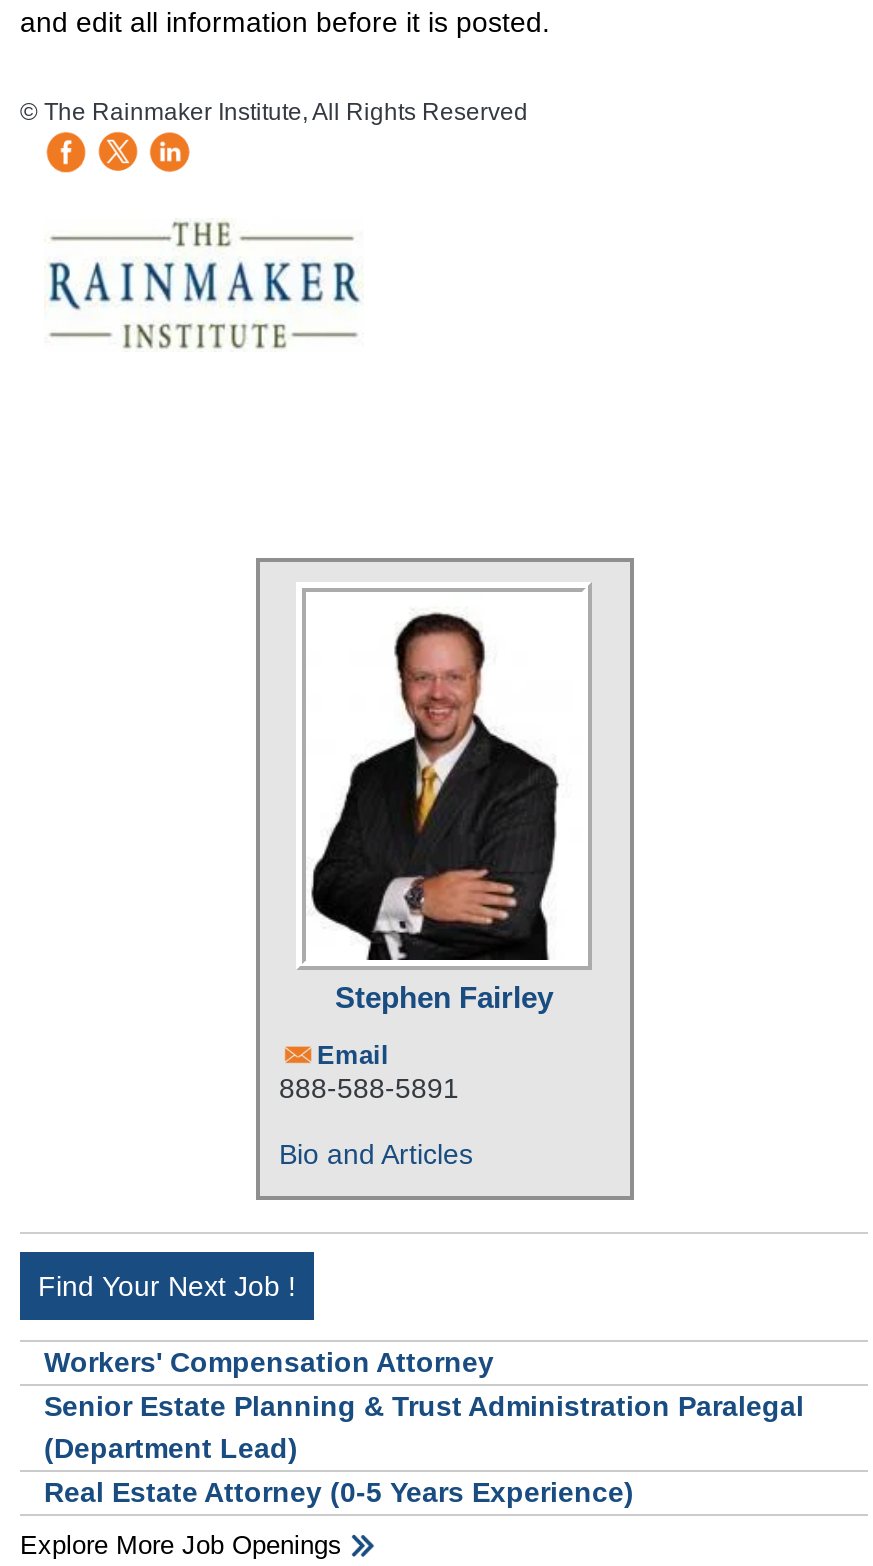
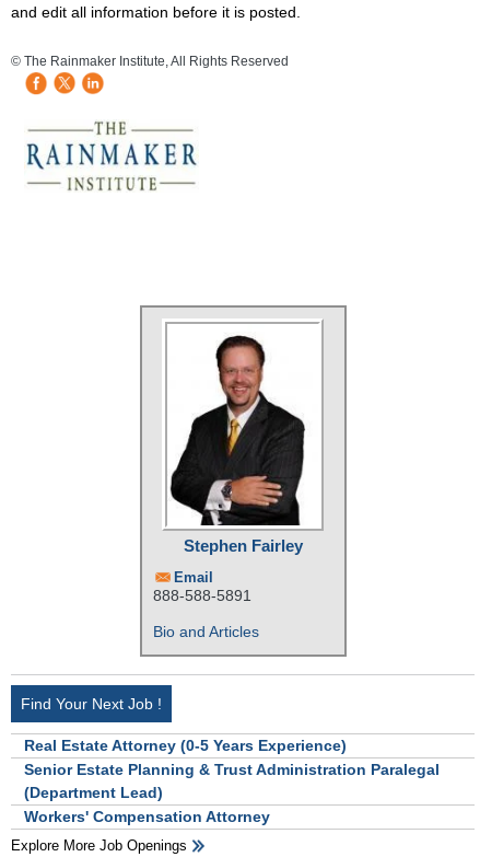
moved [44,1346,494,1378] -> [24,808,270,825]: Workers' Compensation Attorney
moved [44,1476,634,1508] -> [24,737,347,754]: Real Estate Attorney (0-5 Years Experience)

